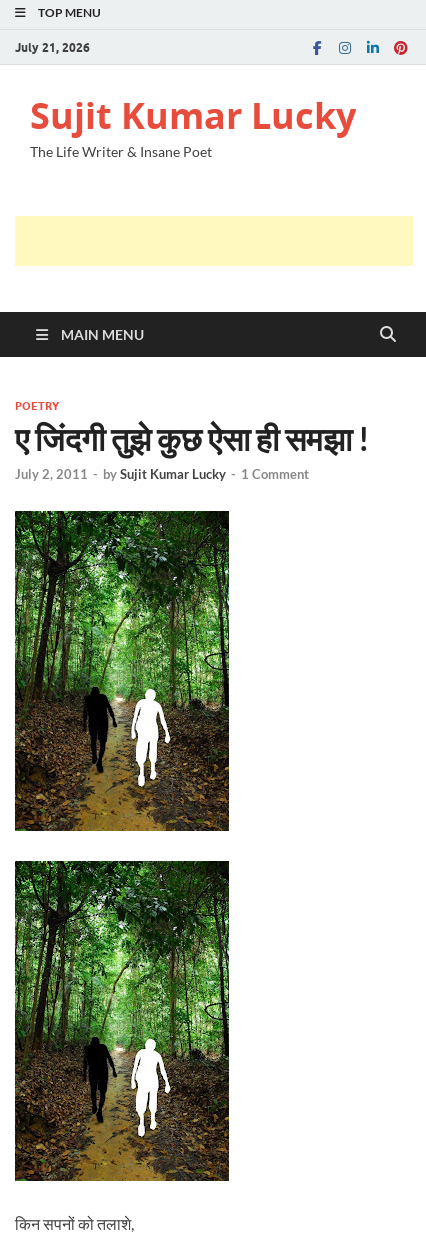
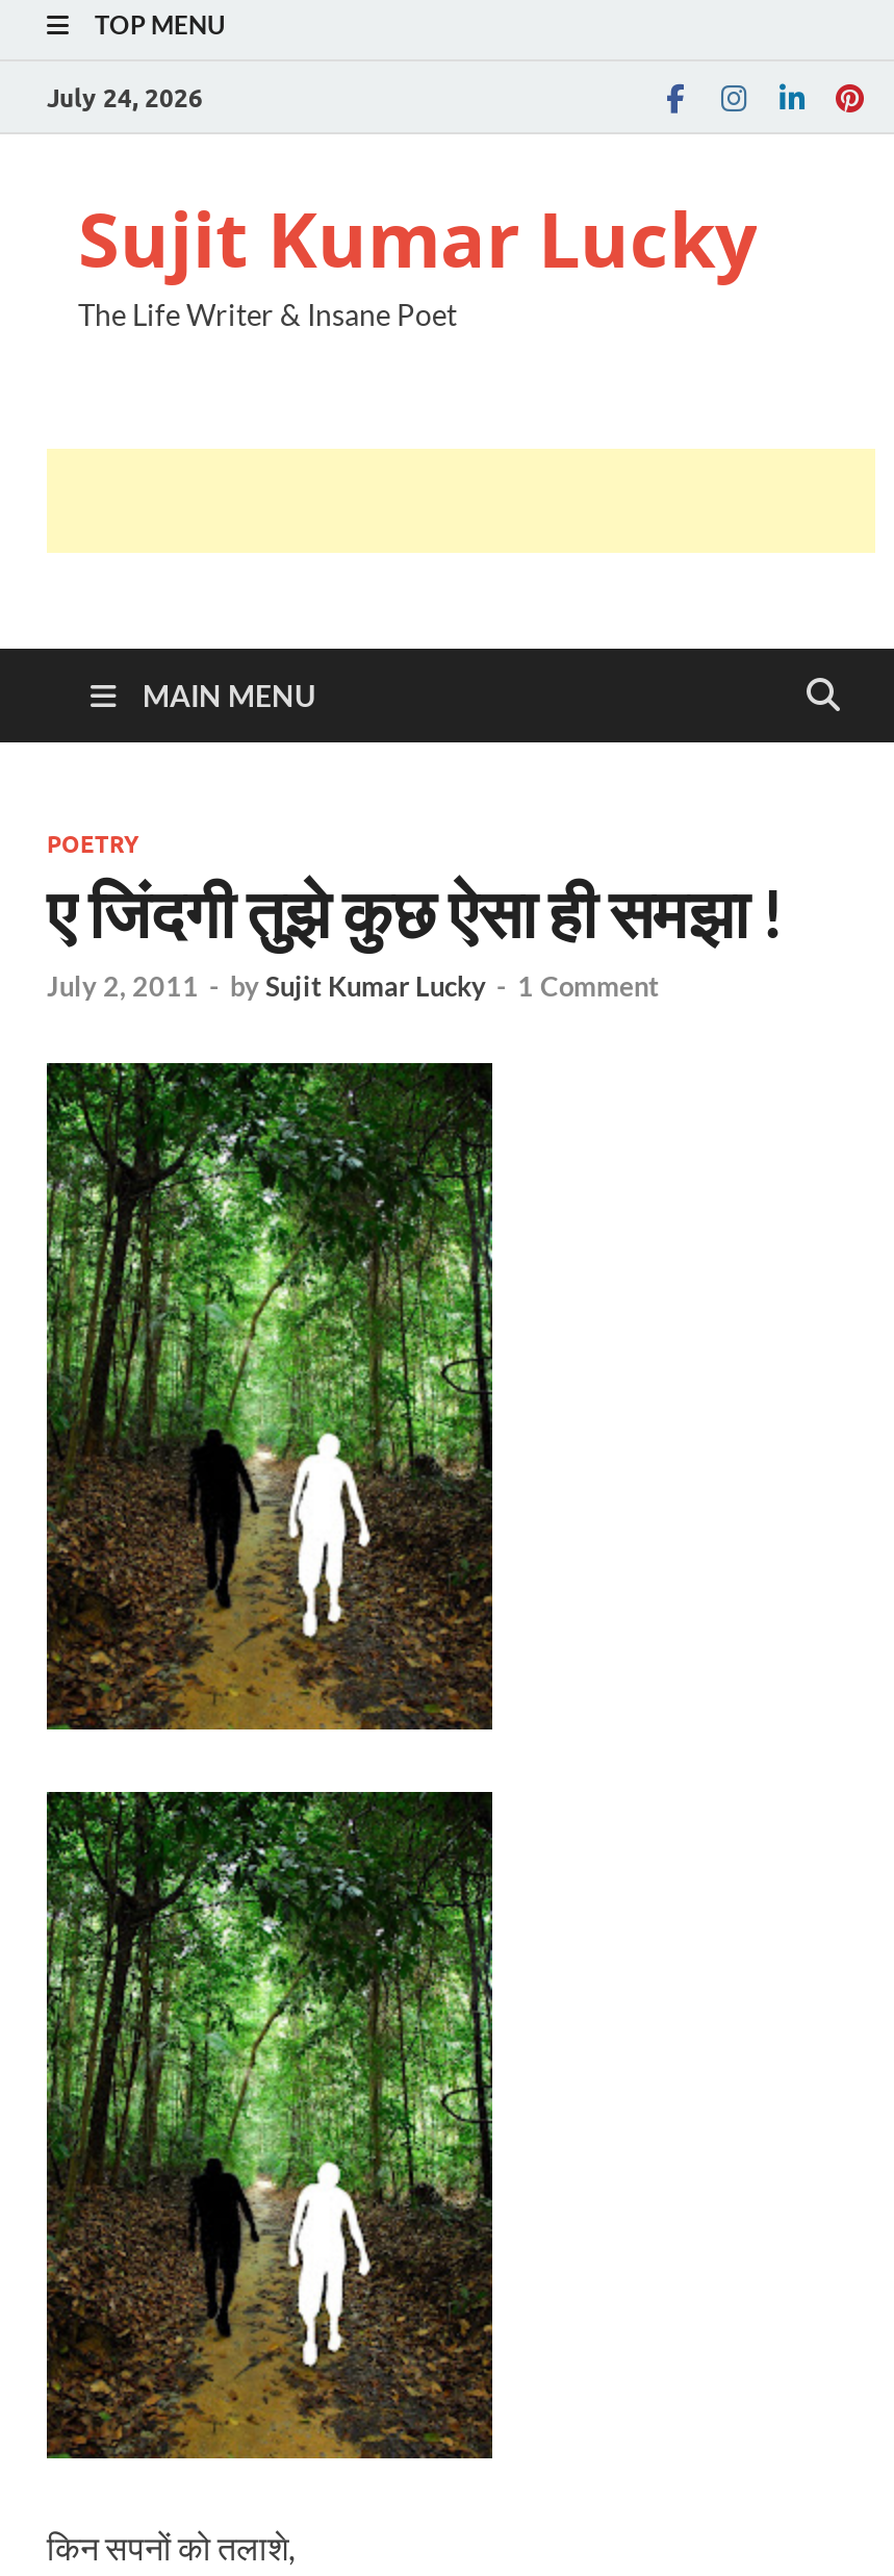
[15,39,90,54] July 21, 2026 -> [47,81,203,112] July 24, 2026

